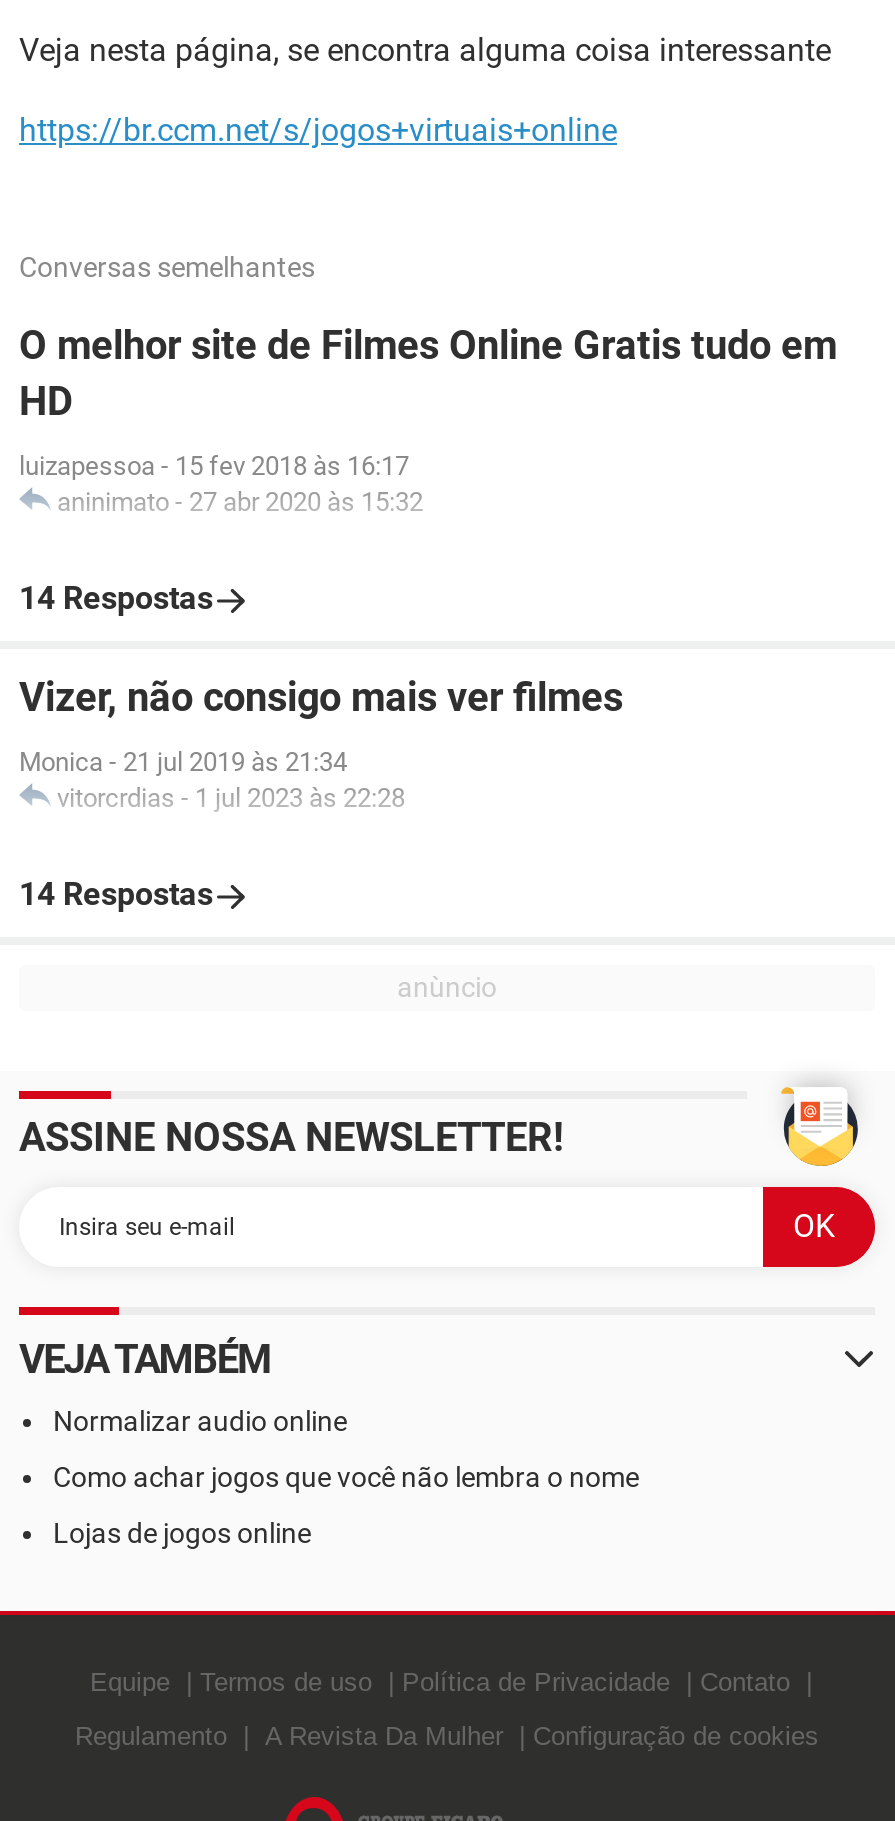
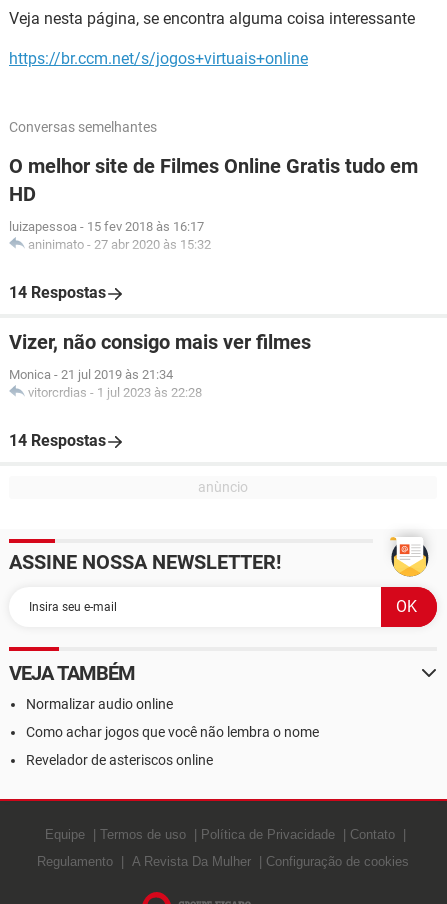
[53,1517,311,1549] Lojas de jogos online -> [26,752,213,768] Revelador de asteriscos online

